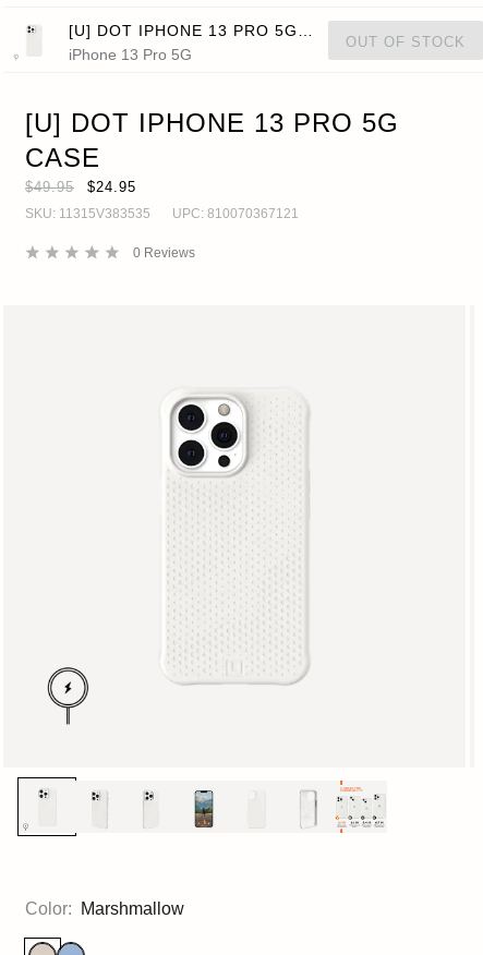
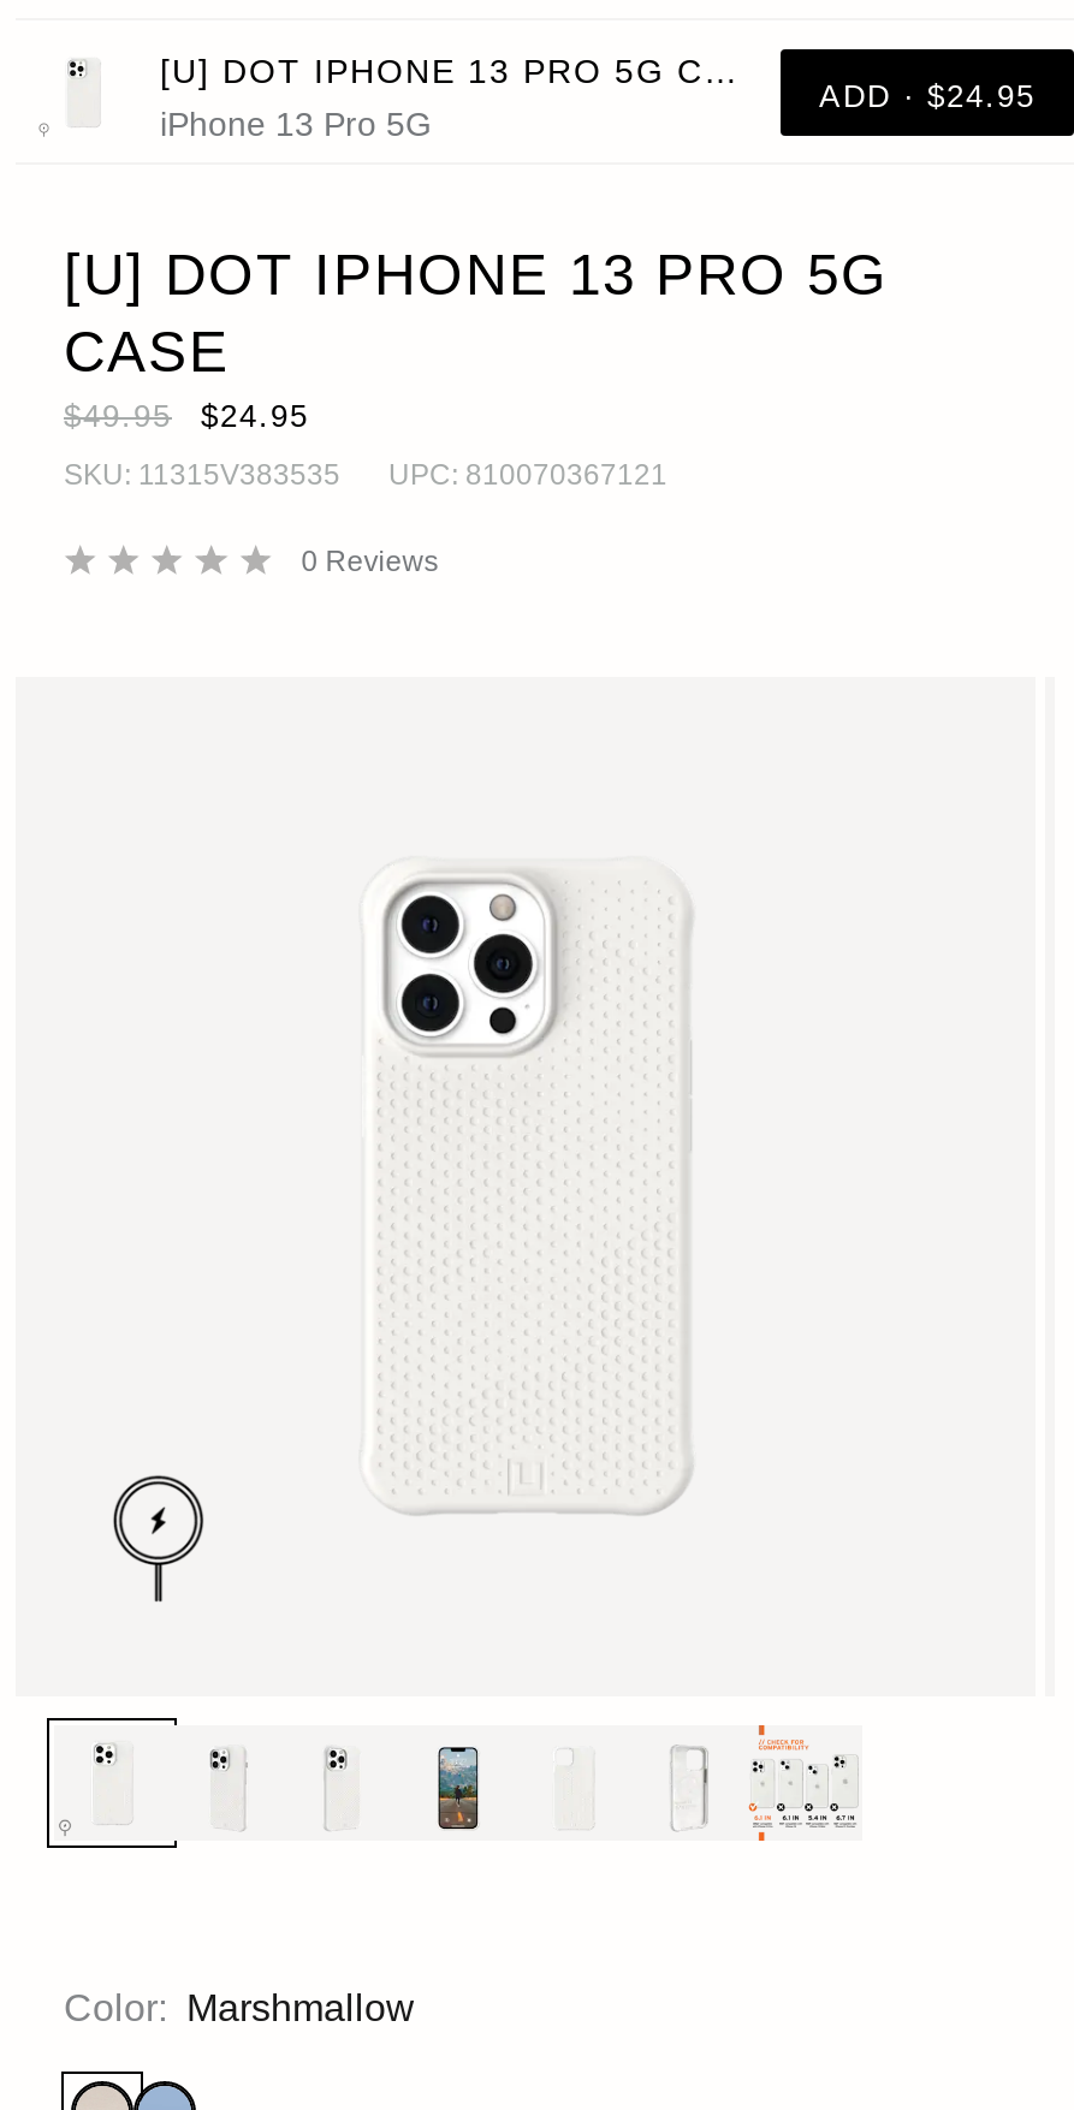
[346,33,466,50] OUT OF STOCK -> [819,77,1036,113] ADD · $24.95

